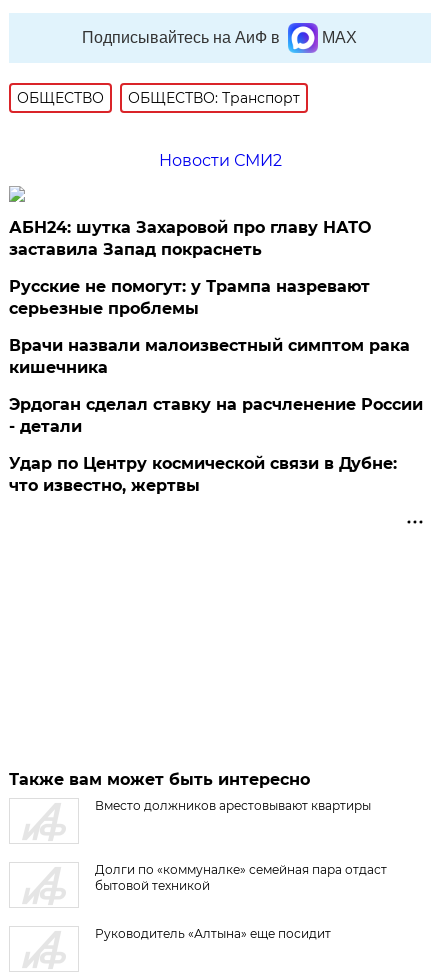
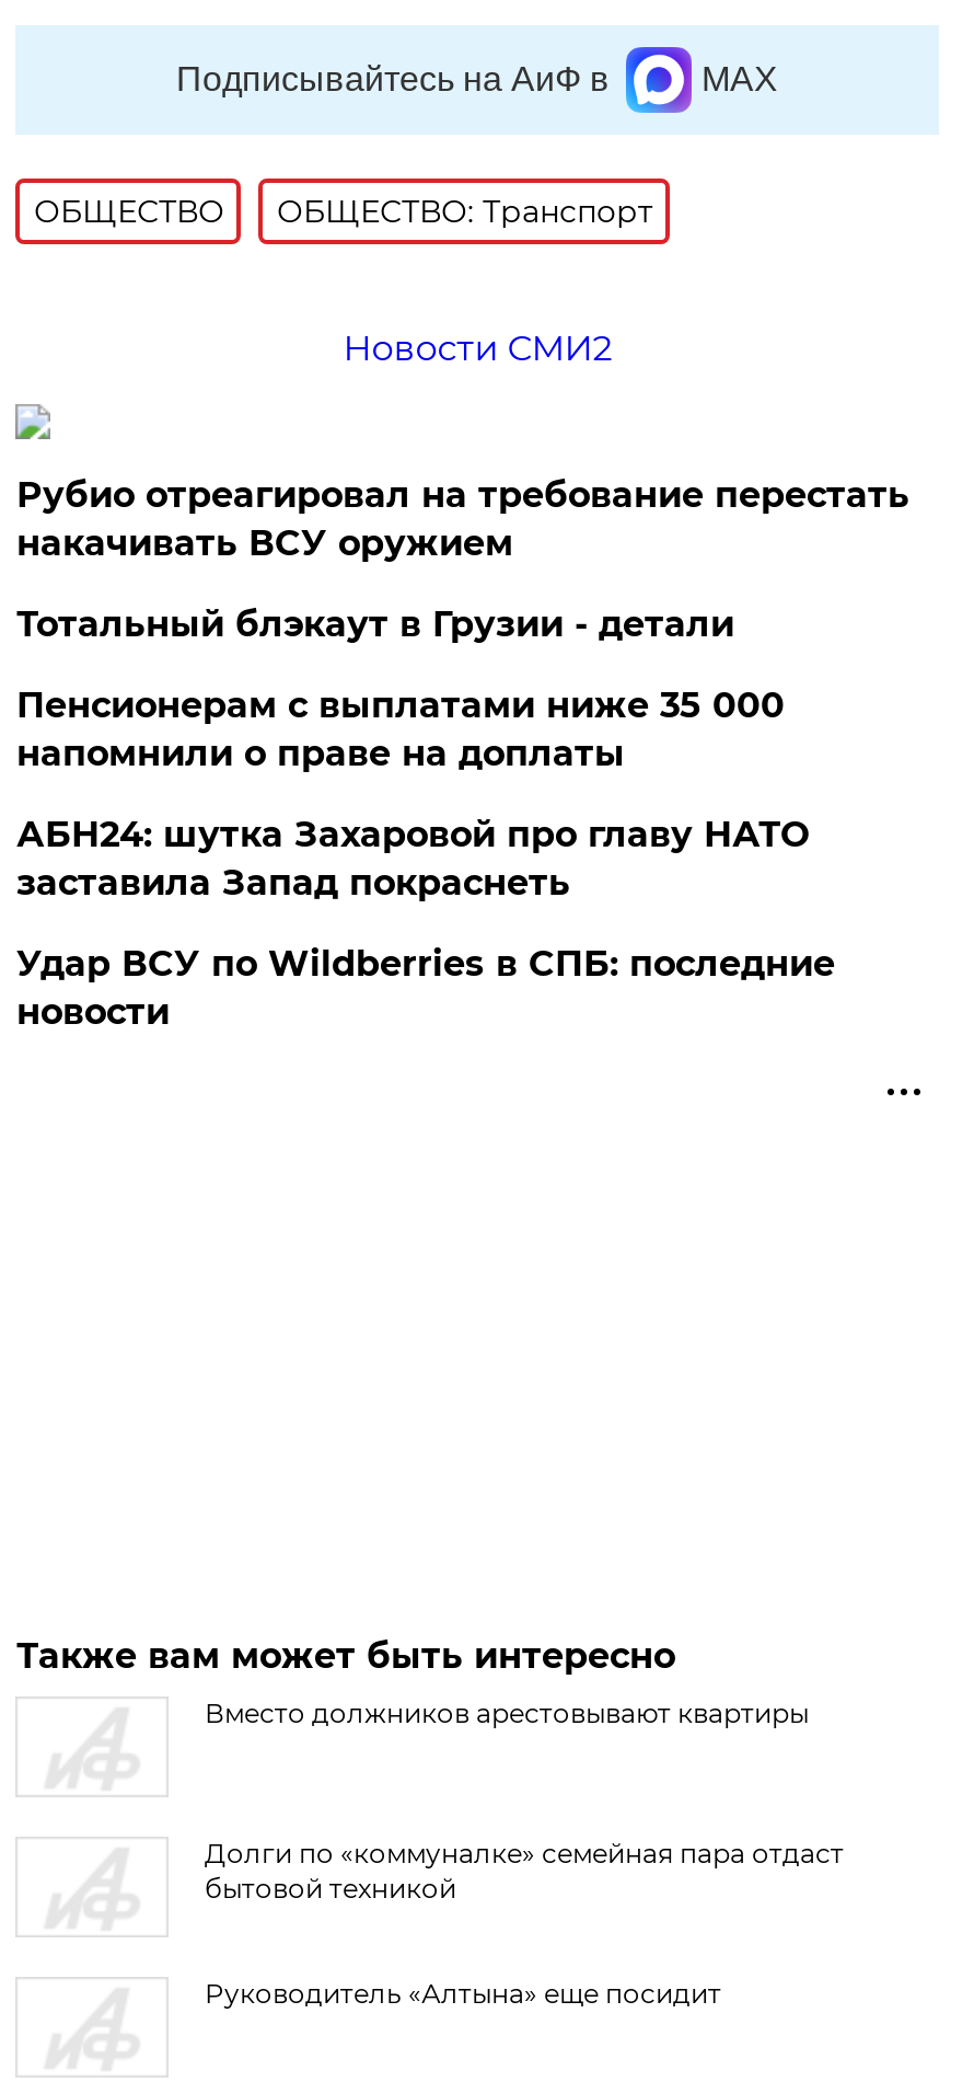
none -> [16,474,909,774] Рубио отреагировал на требование перестать | накачивать ВСУ оружием | Тотальный блэкаут в Грузии - детали | Пенсионерам с выплатами ниже 35 000 | напомнили о праве на доплаты
moved [9,218,371,259] -> [16,814,809,904]: АБН24: шутка Захаровой про главу НАТО | заставила Запад покраснеть
[9,277,423,495] Русские не помогут: у Трампа назревают | серьезные проблемы | Врачи назвали малоизвестный симптом рака | кишечника | Эрдоган сделал ставку на расчленение России | - детали | Удар по Центру космической связи в Дубне: | что известно, жертвы -> [16,943,835,1033] Удар ВСУ по Wildberries в СПБ: последние | новости

